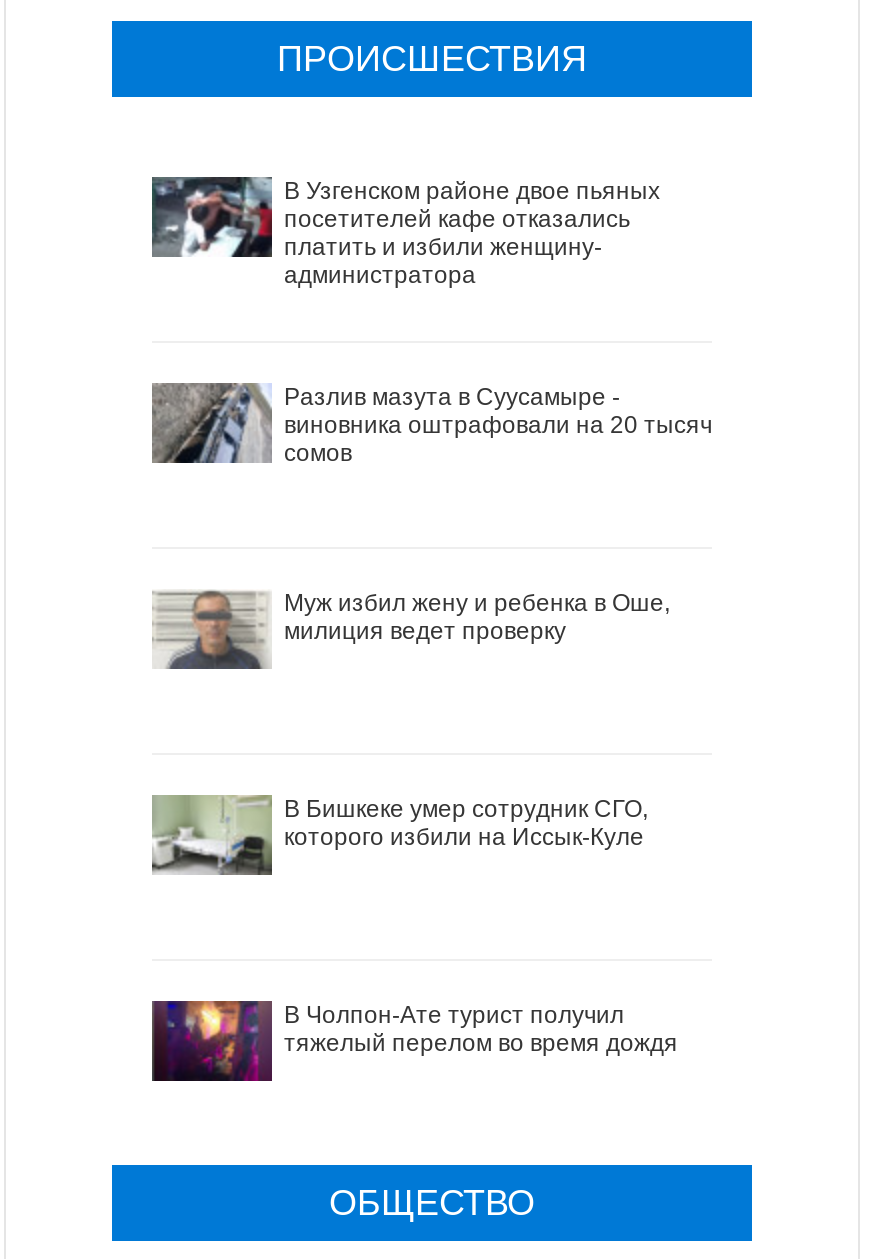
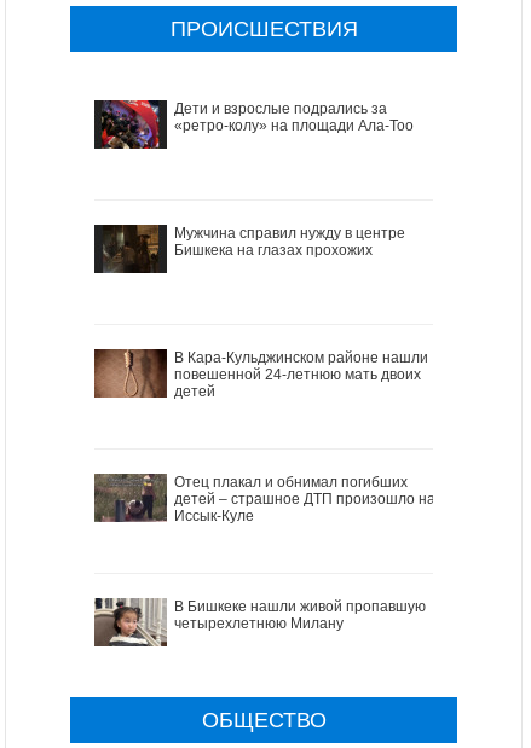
[152,175,660,290] [image] | В Узгенском районе двое пьяных | посетителей кафе отказались | платить и избили женщину- | администратора -> [94,99,414,150] [image] | Дети и взрослые подрались за | «ретро-колу» на площади Ала-Тоо
[152,383,712,468] [image] | Разлив мазута в Суусамыре - | виновника оштрафовали на 20 тысяч | сомов -> [94,225,405,274] [image] | Мужчина справил нужду в центре | Бишкека на глазах прохожих
[152,589,670,671] [image] | Муж избил жену и ребенка в Оше, | милиция ведет проверку -> [93,348,428,401] [image] | В Кара-Кульджинском районе нашли | повешенной 24-летнюю мать двоих | детей
[152,795,648,875] [image] | В Бишкеке умер сотрудник СГО, | которого избили на Иссык-Куле -> [93,474,435,525] [image] | Отец плакал и обнимал погибших | детей – страшное ДТП произошло на | Иссык-Куле
[152,1001,678,1081] [image] | В Чолпон-Ате турист получил | тяжелый перелом во время дождя -> [94,598,426,648] [image] | В Бишкеке нашли живой пропавшую | четырехлетнюю Милану

